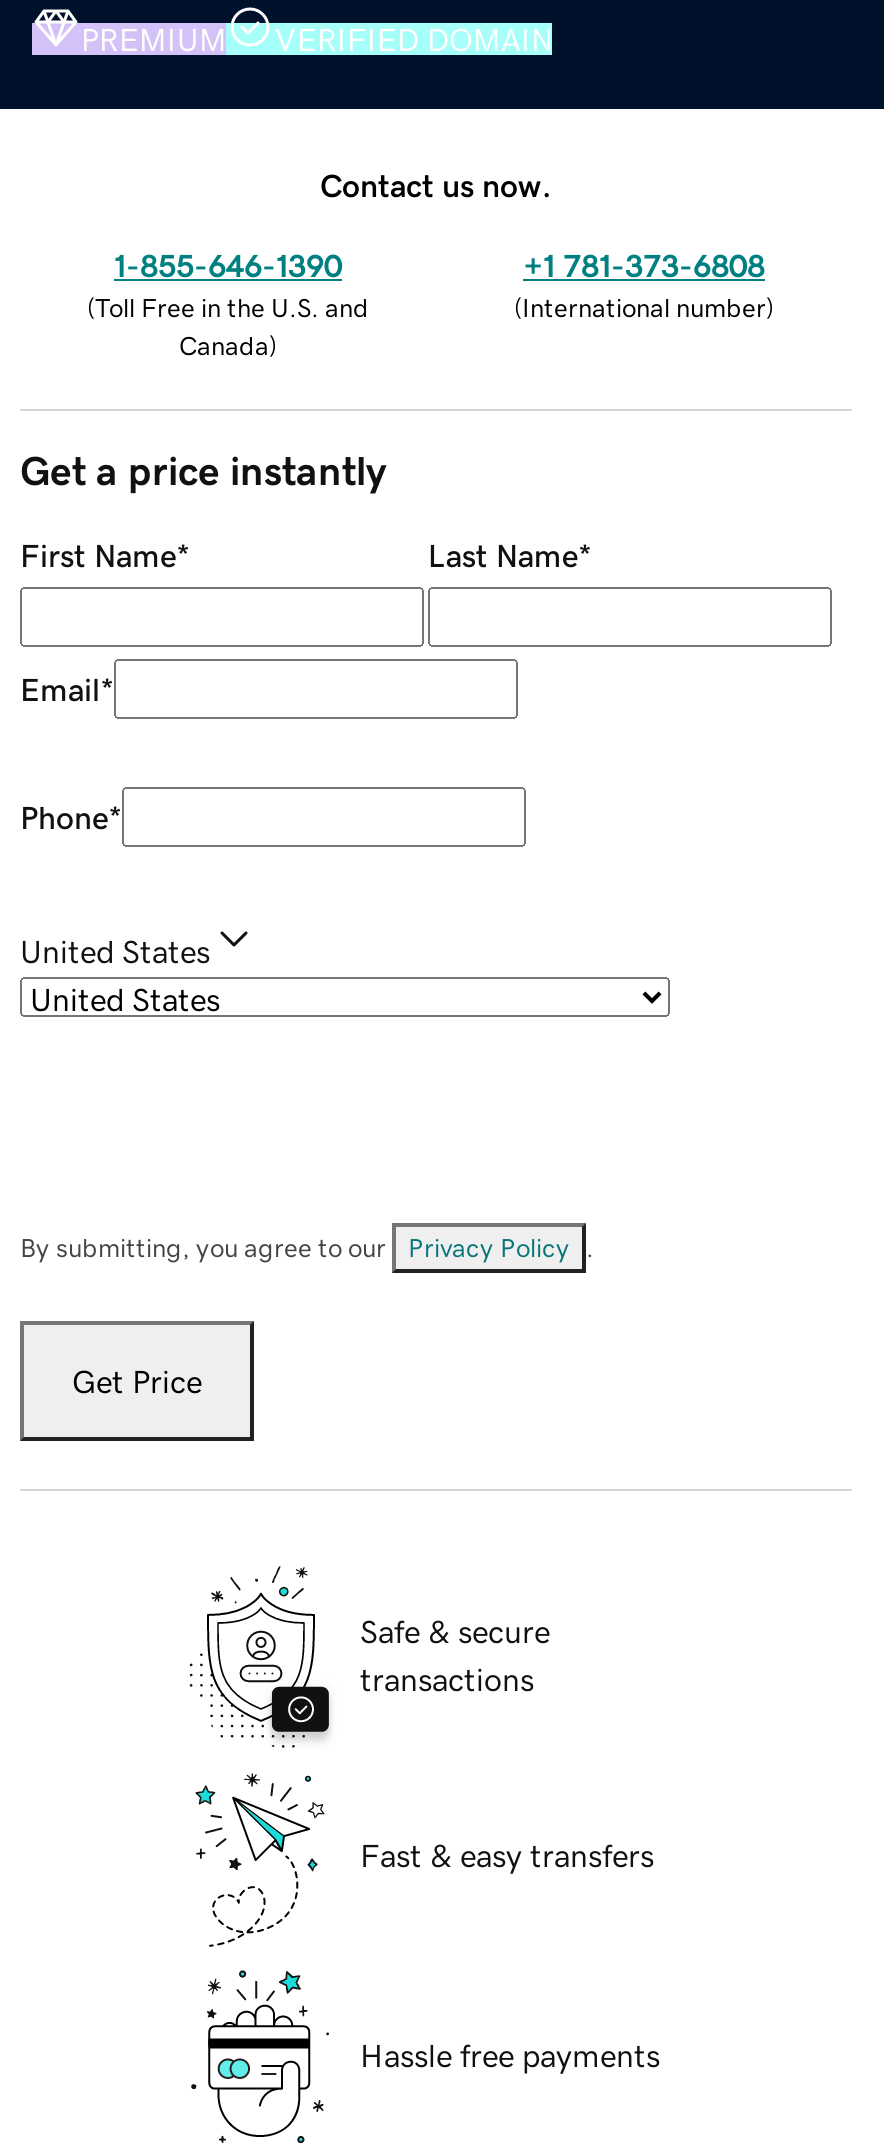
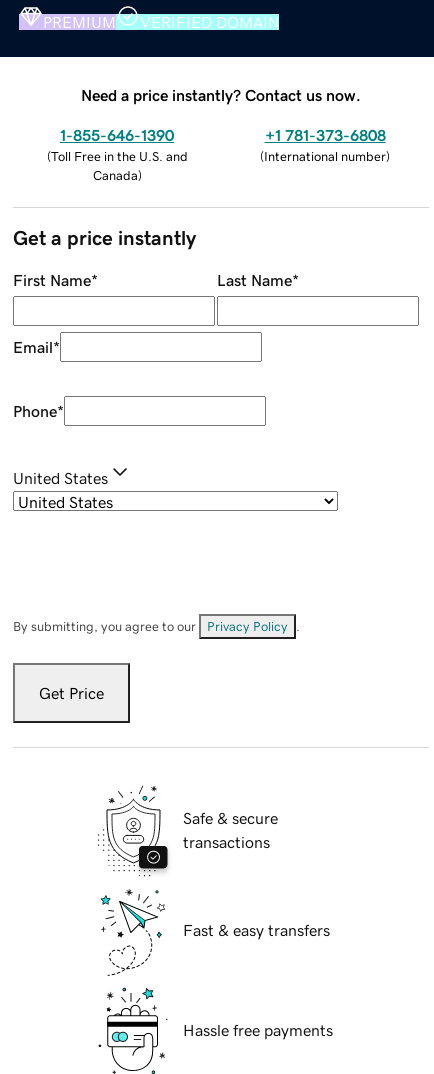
[320,168,552,200] Contact us now. -> [81,87,361,103] Need a price instantly? Contact us now.

